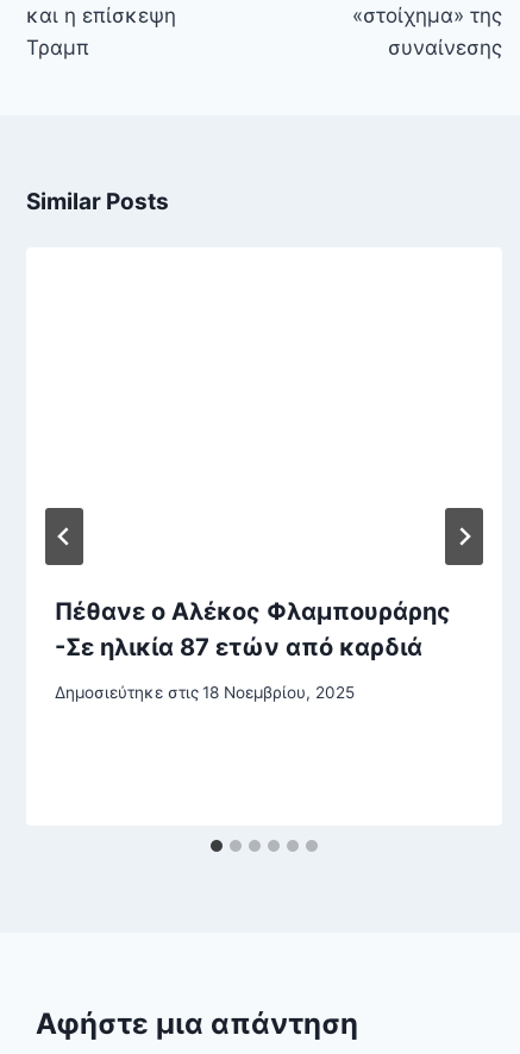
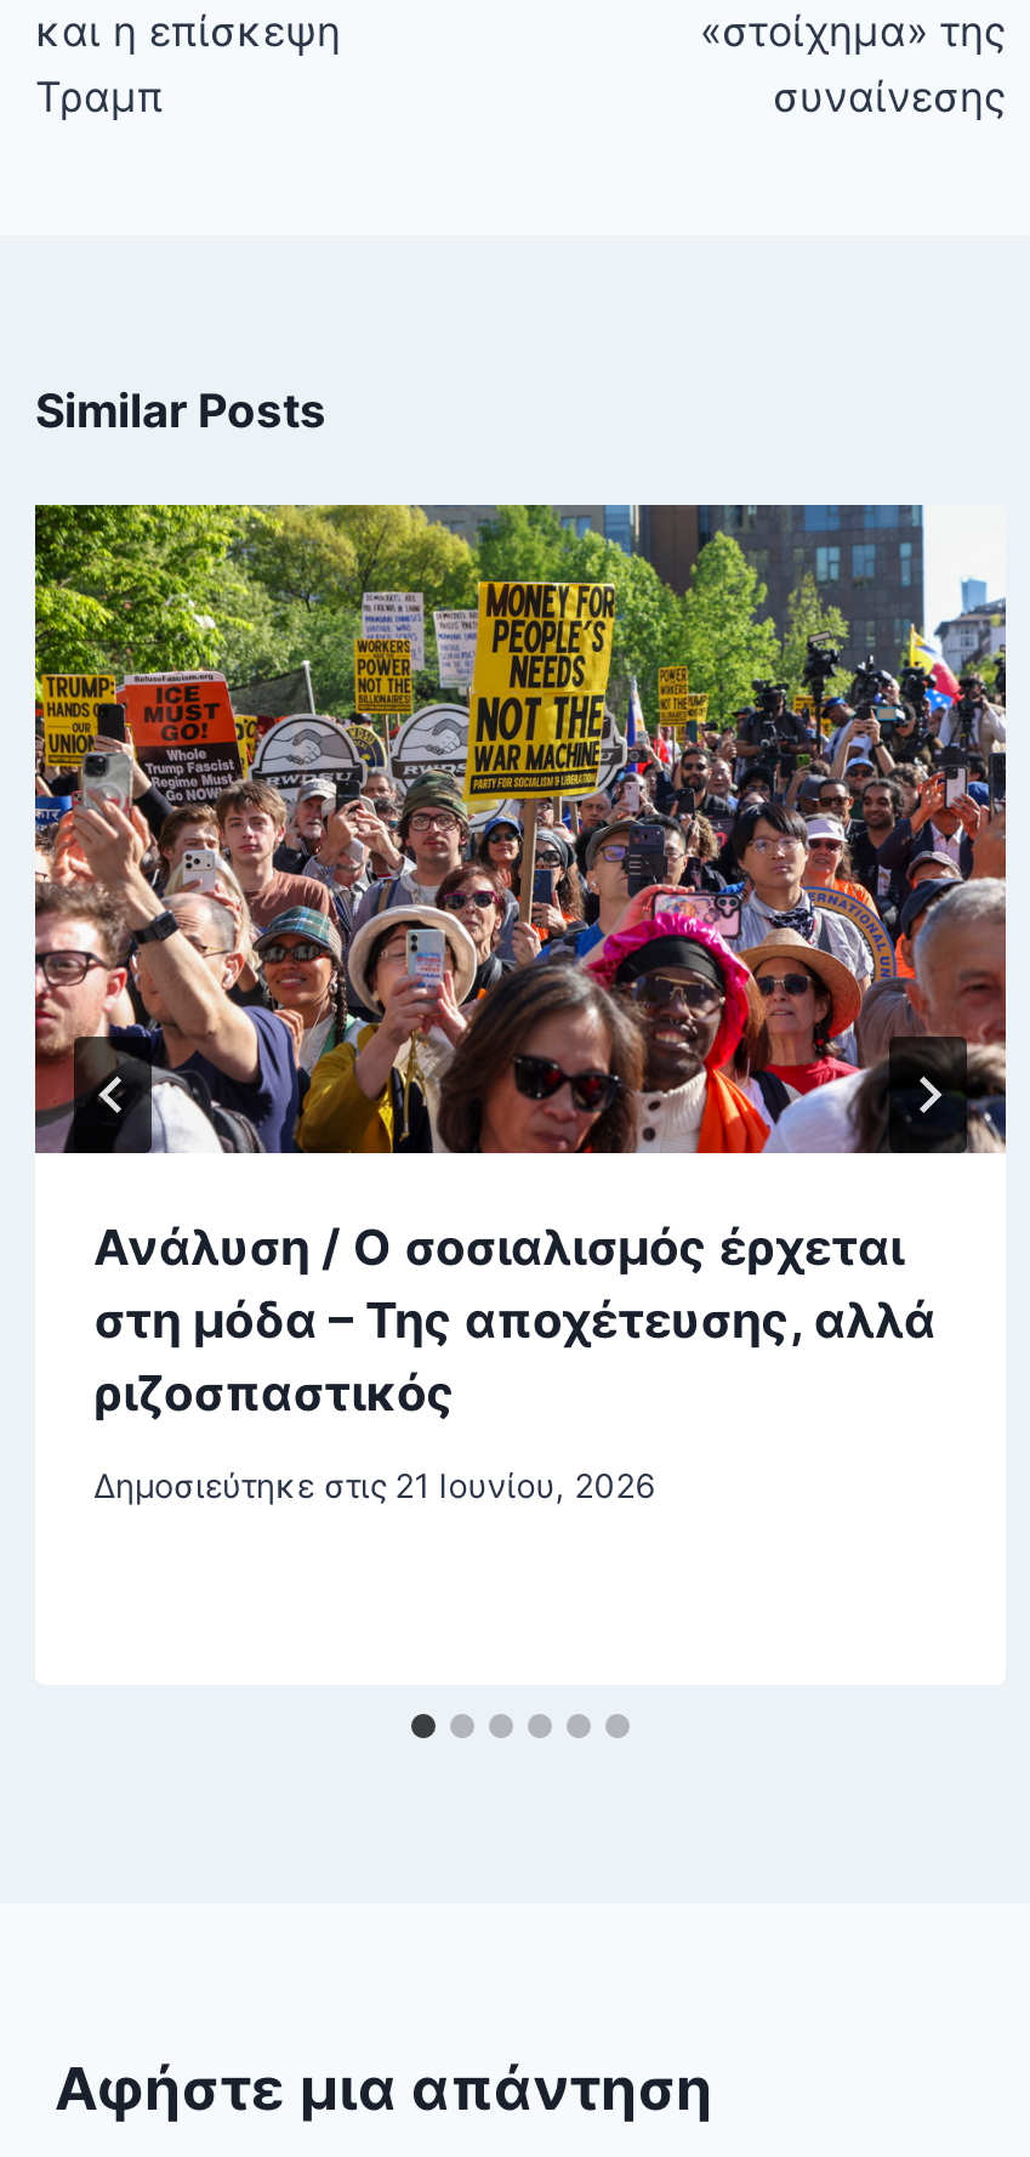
none -> [33,503,1008,1156] [image]
[55,597,451,661] Πέθανε ο Αλέκος Φλαμπουράρης | -Σε ηλικία 87 ετών από καρδιά -> [93,1218,935,1422] Ανάλυση / Ο σοσιαλισμός έρχεται | στη μόδα – Της αποχέτευσης, αλλά | ριζοσπαστικός
[55,683,355,702] Δημοσιεύτηκε στις 18 Νοεμβρίου, 2025 -> [93,1467,654,1506] Δημοσιεύτηκε στις 21 Ιουνίου, 2026

